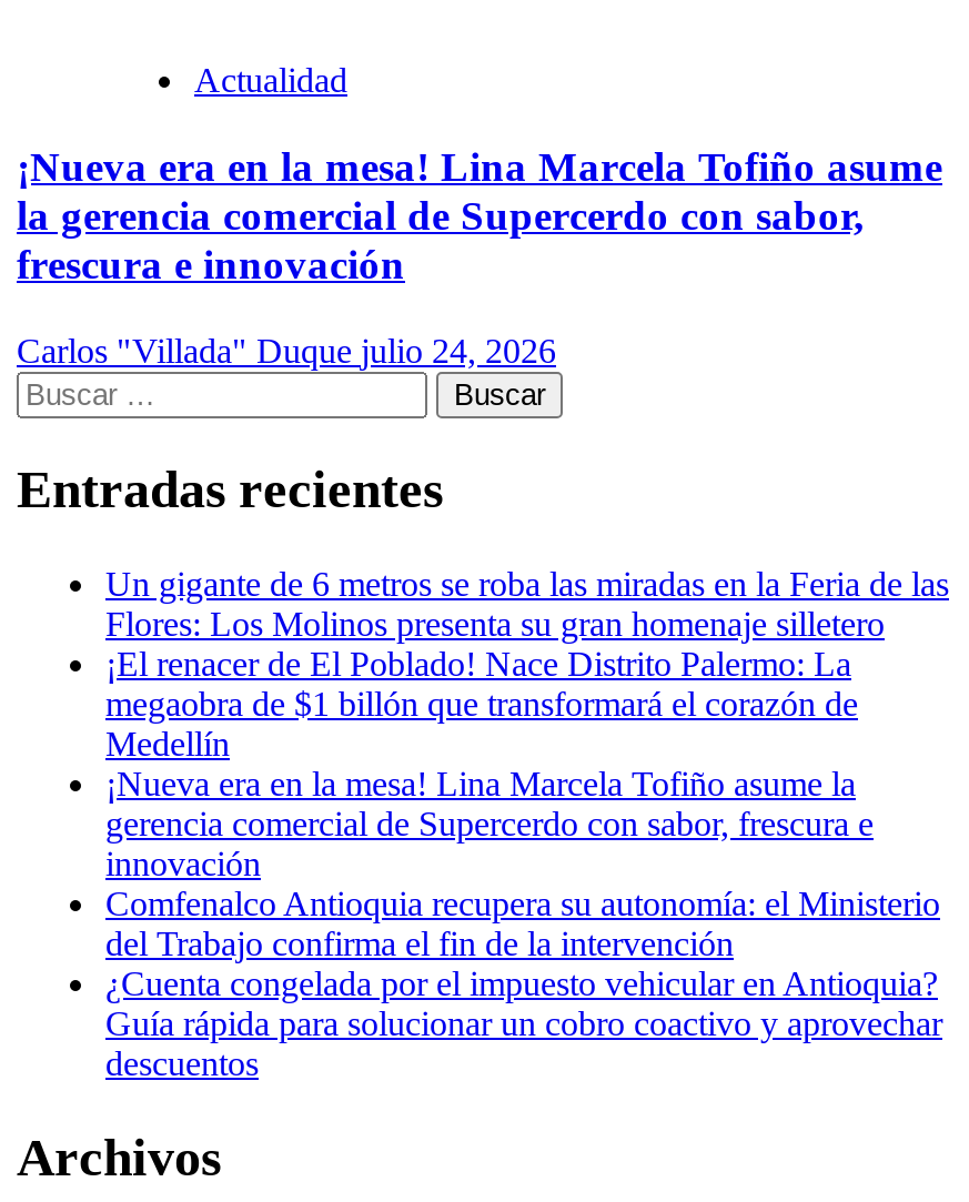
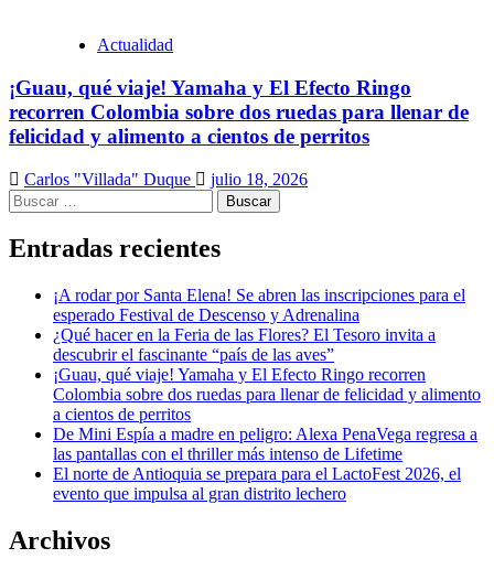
[17,143,942,287] ¡Nueva era en la mesa! Lina Marcela Tofiño asume | la gerencia comercial de Supercerdo con sabor, | frescura e innovación -> [9,76,469,148] ¡Guau, qué viaje! Yamaha y El Efecto Ringo | recorren Colombia sobre dos ruedas para llenar de | felicidad y alimento a cientos de perritos
[17,331,556,368] Carlos "Villada" Duque julio 24, 2026 -> [24,169,308,188] Carlos "Villada" Duque | julio 18, 2026
[105,566,949,1083] Un gigante de 6 metros se roba las miradas en la Feria de las | Flores: Los Molinos presenta su gran homenaje silletero | ¡El renacer de El Poblado! Nace Distrito Palermo: La | megaobra de $1 billón que transformará el corazón de | Medellín | ¡Nueva era en la mesa! Lina Marcela Tofiño asume la | gerencia comercial de Supercerdo con sabor, frescura e | innovación | Comfenalco Antioquia recupera su autonomía: el Ministerio | del Trabajo confirma el fin de la intervención | ¿Cuenta congelada por el impuesto vehicular en Antioquia? | Guía rápida para solucionar un cobro coactivo y aprovechar | descuentos -> [53,286,481,503] ¡A rodar por Santa Elena! Se abren las inscripciones para el | esperado Festival de Descenso y Adrenalina | ¿Qué hacer en la Feria de las Flores? El Tesoro invita a | descubrir el fascinante “país de las aves” | ¡Guau, qué viaje! Yamaha y El Efecto Ringo recorren | Colombia sobre dos ruedas para llenar de felicidad y alimento | a cientos de perritos | De Mini Espía a madre en peligro: Alexa PenaVega regresa a | las pantallas con el thriller más intenso de Lifetime | El norte de Antioquia se prepara para el LactoFest 2026, el | evento que impulsa al gran distrito lechero

